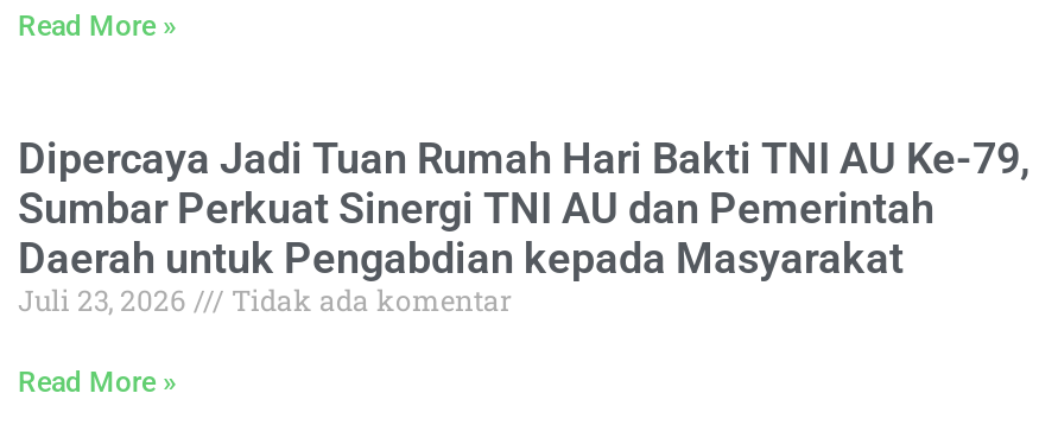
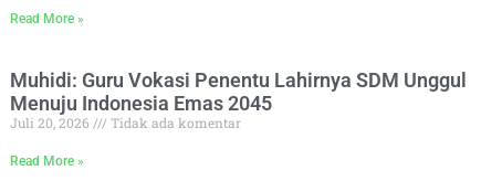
[18,134,1030,319] Dipercaya Jadi Tuan Rumah Hari Bakti TNI AU Ke-79, | Sumbar Perkuat Sinergi TNI AU dan Pemerintah | Daerah untuk Pengabdian kepada Masyarakat | Juli 23, 2026 -> [10,69,467,132] Muhidi: Guru Vokasi Penentu Lahirnya SDM Unggul | Menuju Indonesia Emas 2045 | Juli 20, 2026

